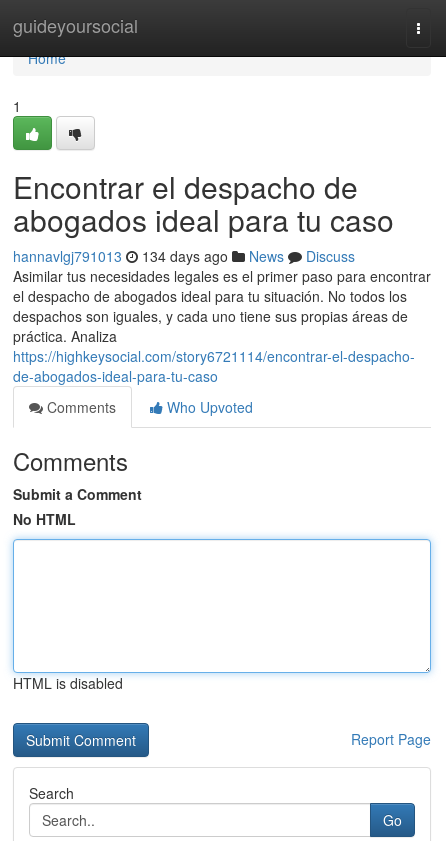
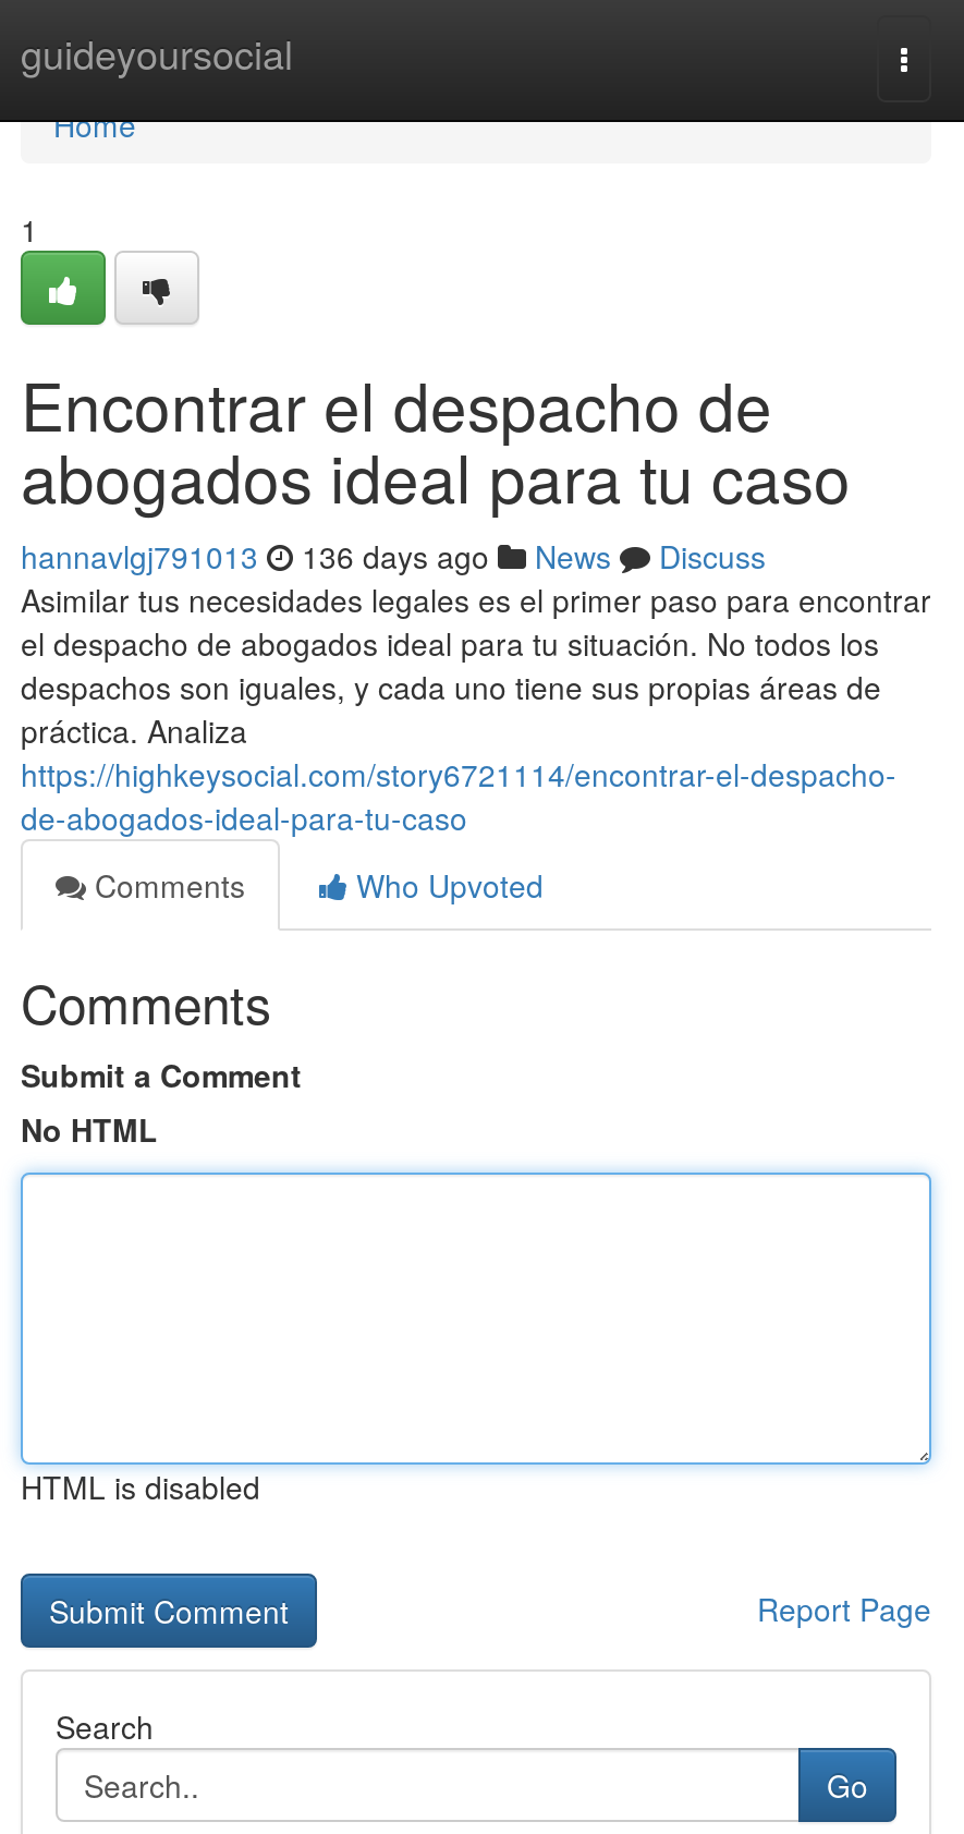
[13,246,355,266] hannavlgj791013 134 days ago News Discuss -> [21,534,766,578] hannavlgj791013 136 days ago News Discuss

